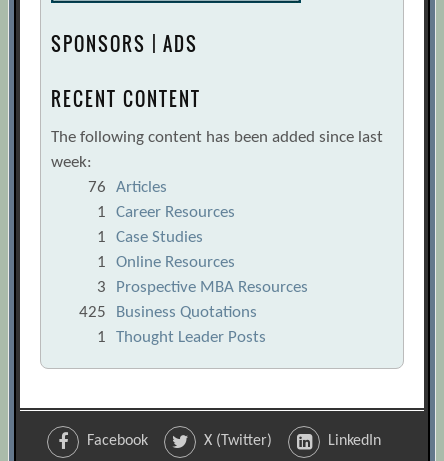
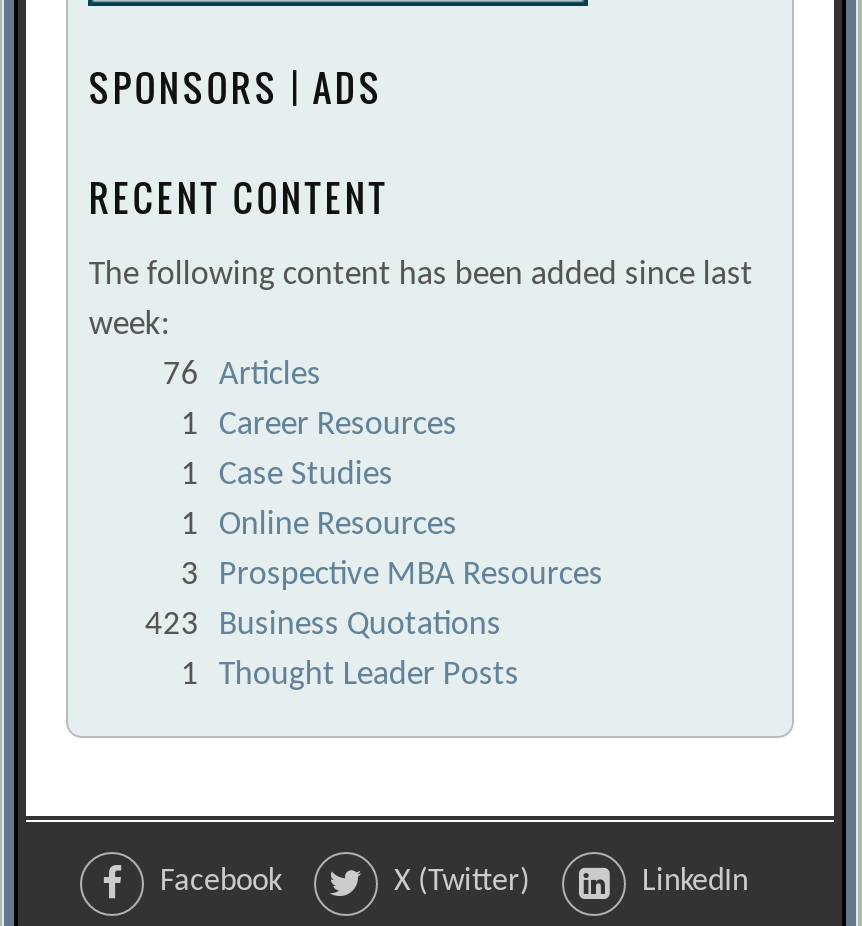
[79,304,257,321] 425 Business Quotations -> [145,609,501,643] 423 Business Quotations

